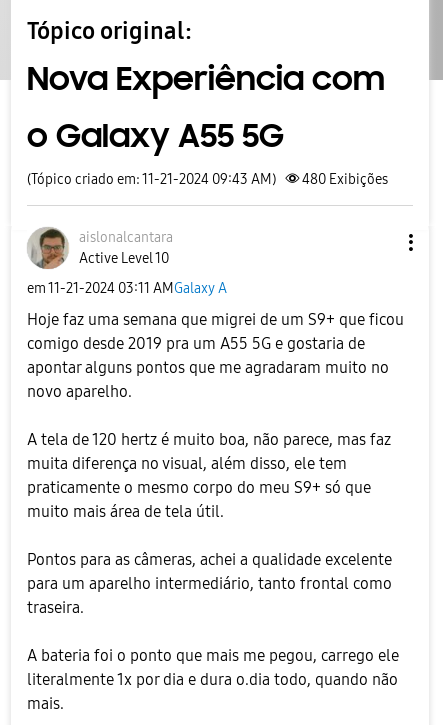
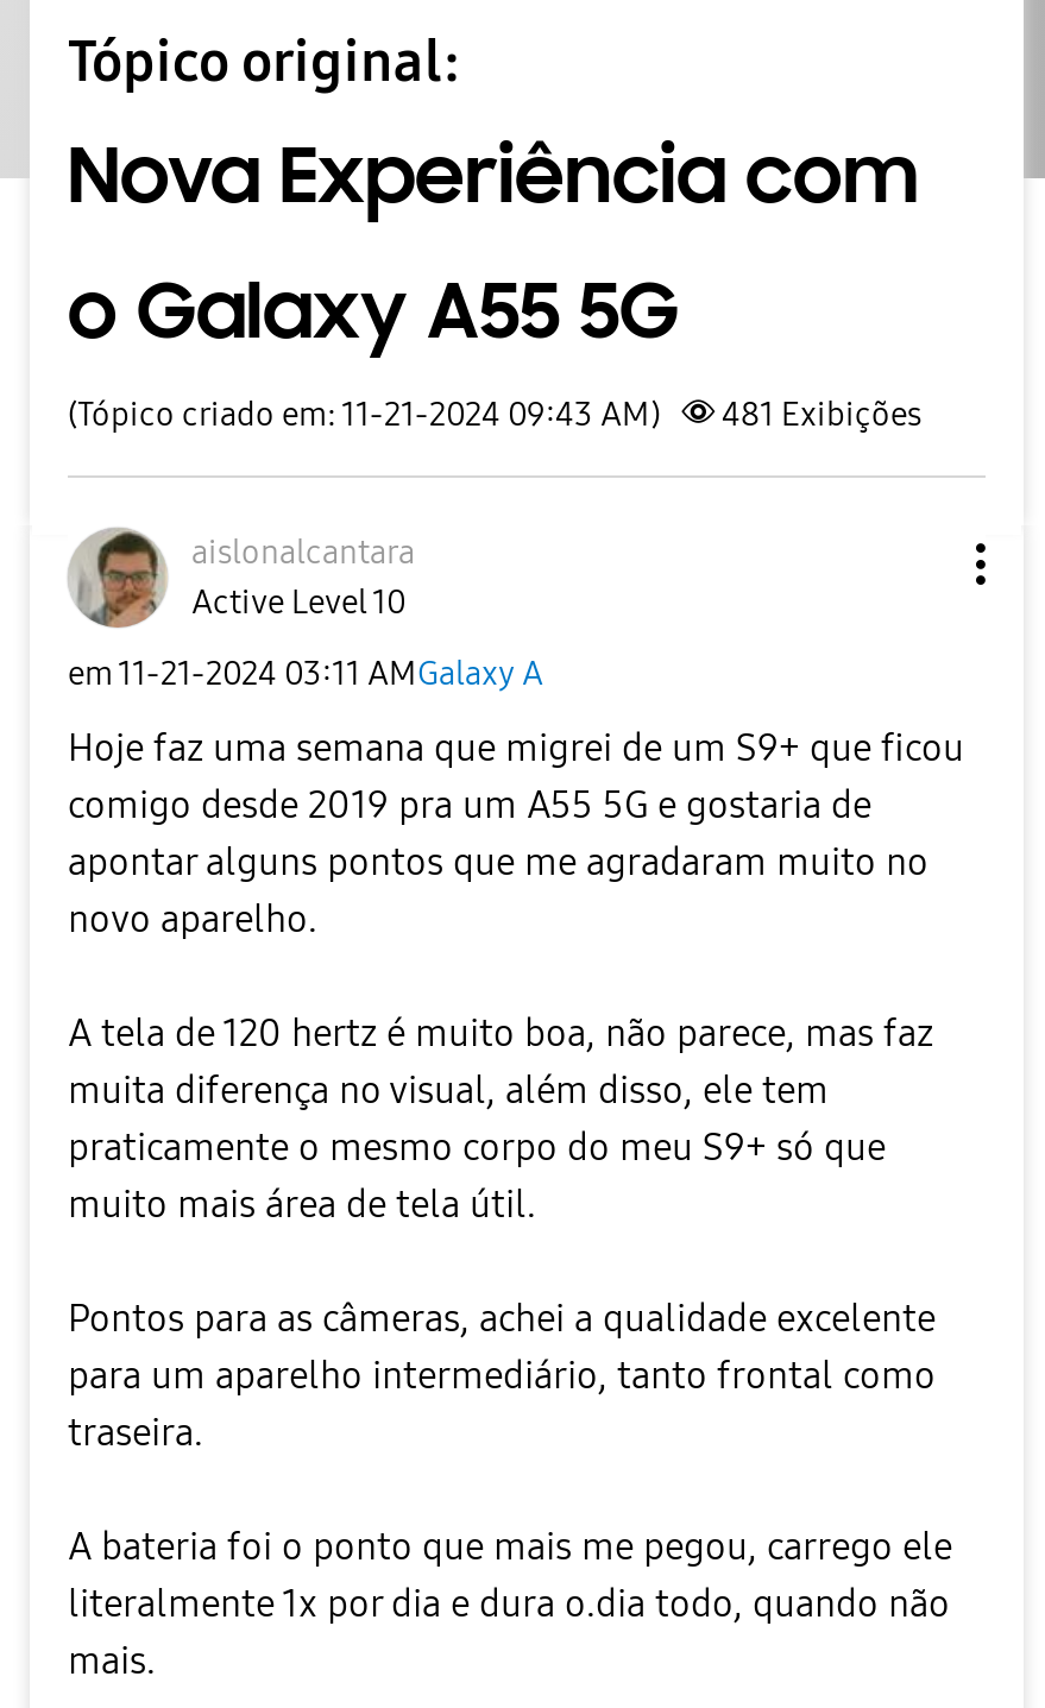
[27,171,388,188] (Tópico criado em: 11-21-2024 09:43 AM) 480 Exibições -> [68,395,921,435] (Tópico criado em: 11-21-2024 09:43 AM) 481 Exibições

